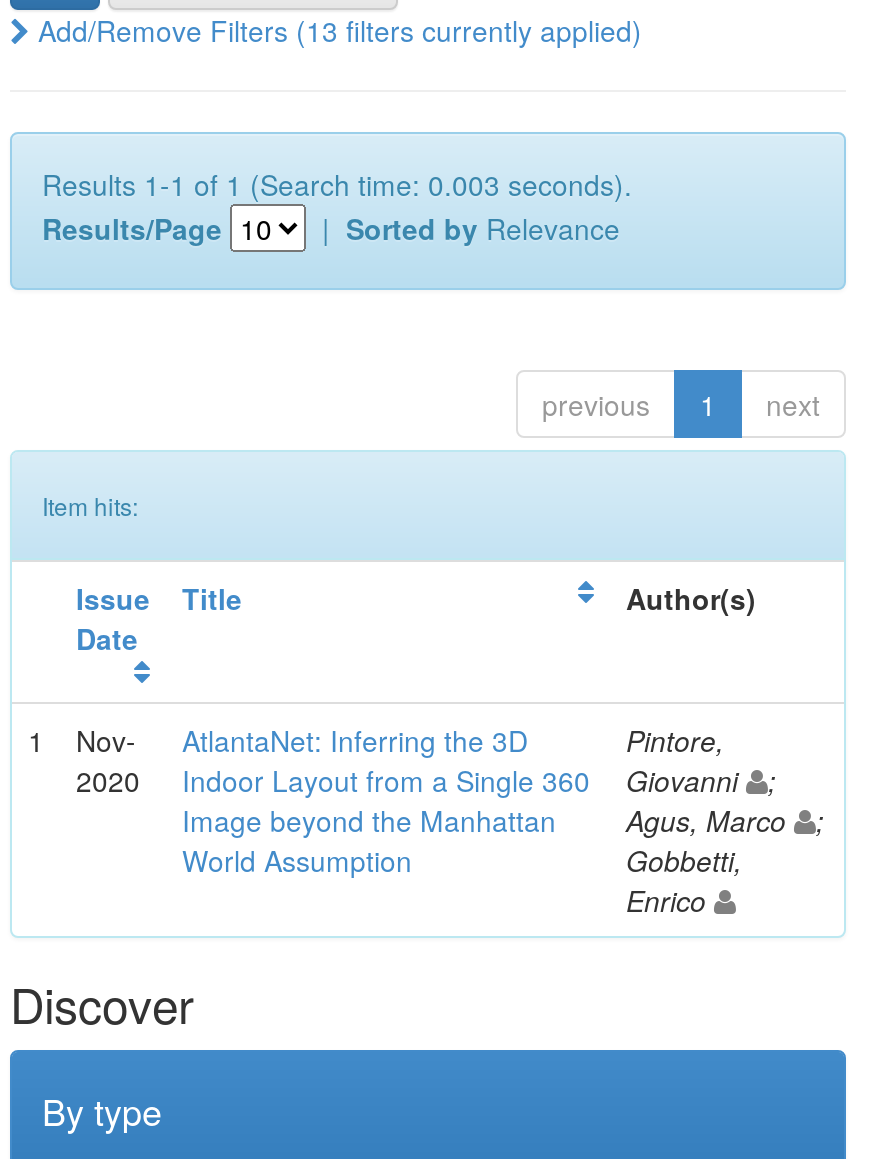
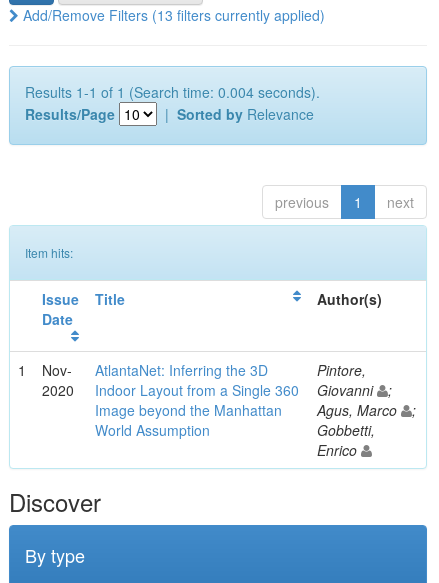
[42,164,632,204] Results 1-1 of 1 (Search time: 0.003 seconds). -> [25,82,320,102] Results 1-1 of 1 (Search time: 0.004 seconds).

